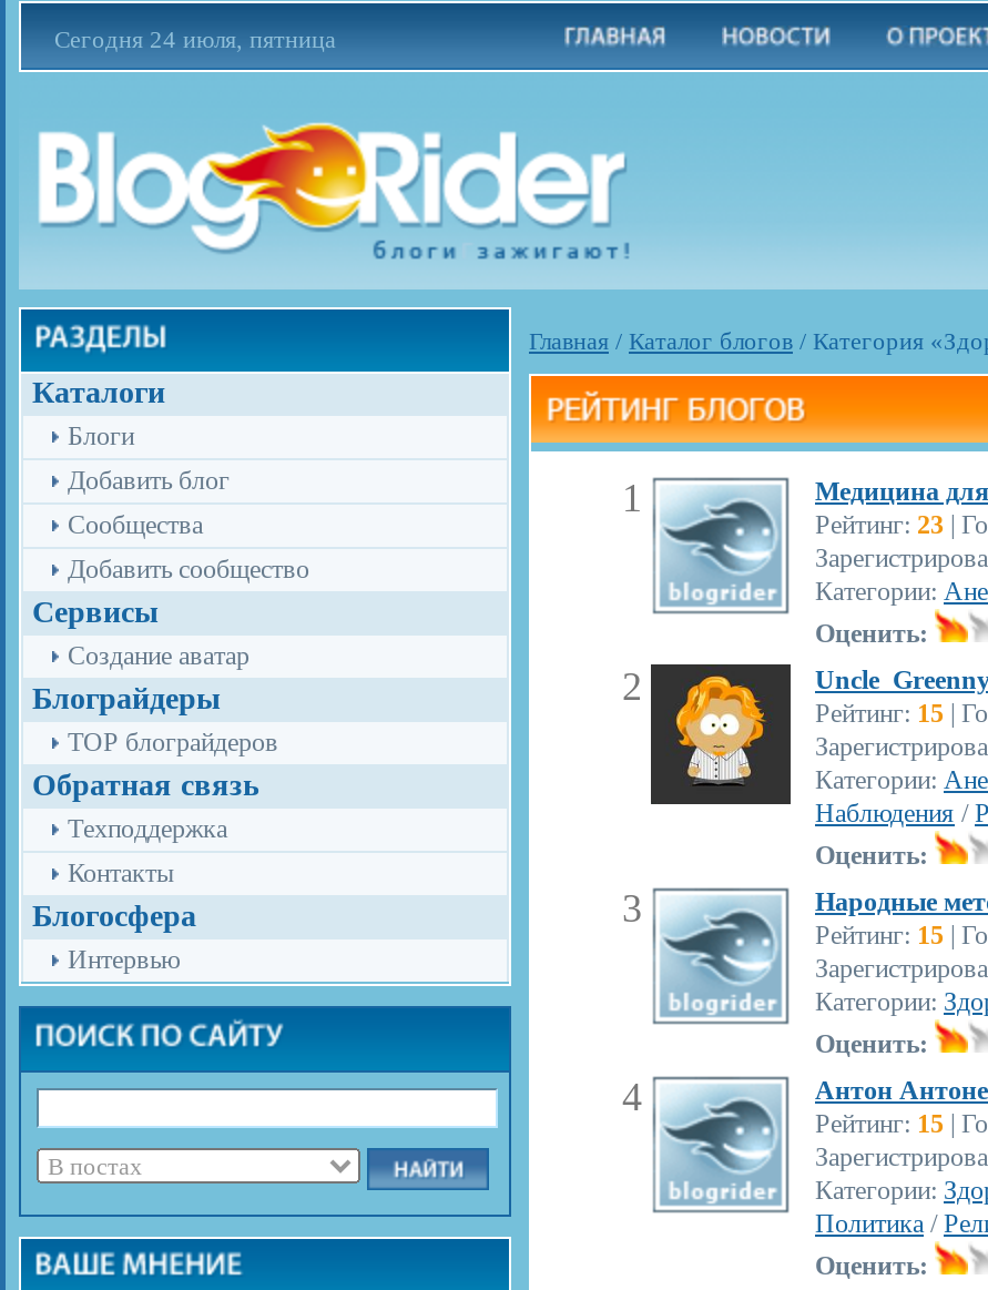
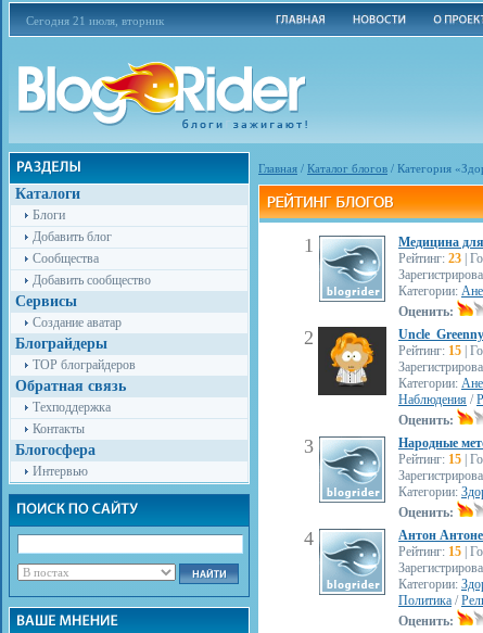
[54,26,336,52] Сегодня 24 июля, пятница -> [26,14,164,27] Сегодня 21 июля, вторник

